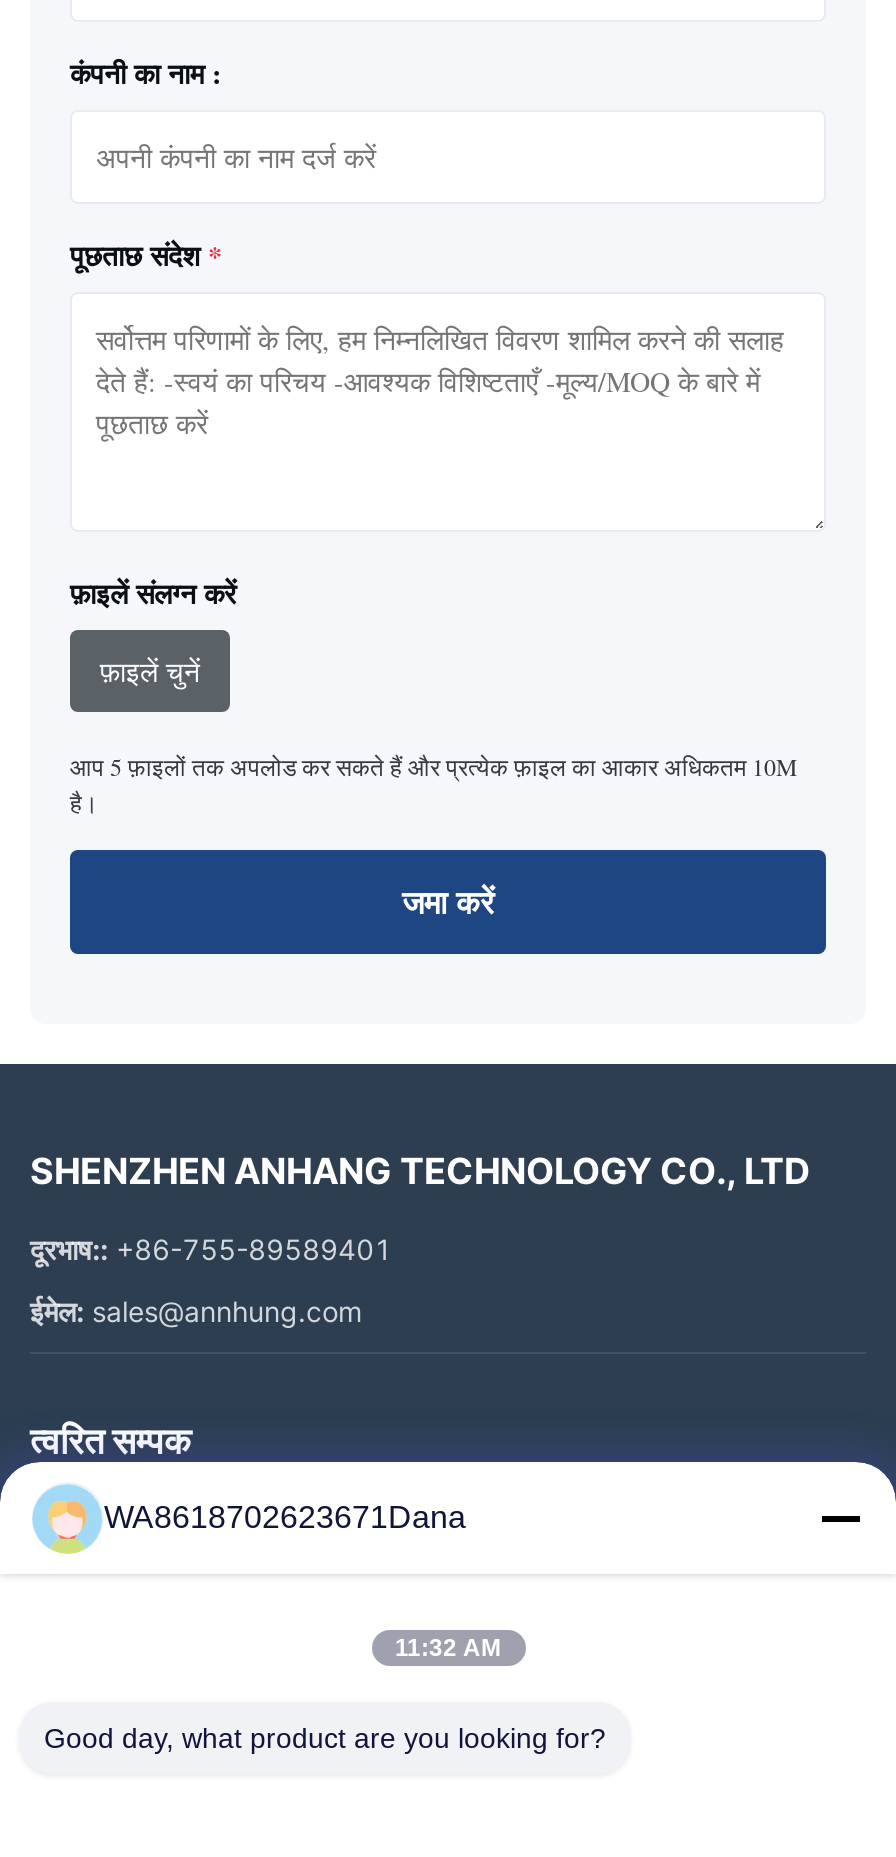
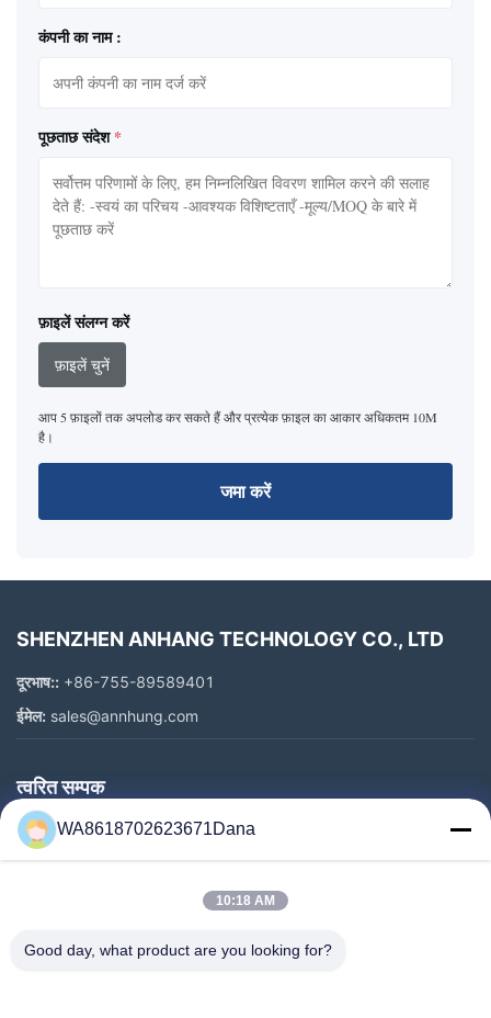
[395,1634,501,1662] 11:32 AM -> [216,893,275,908] 10:18 AM

